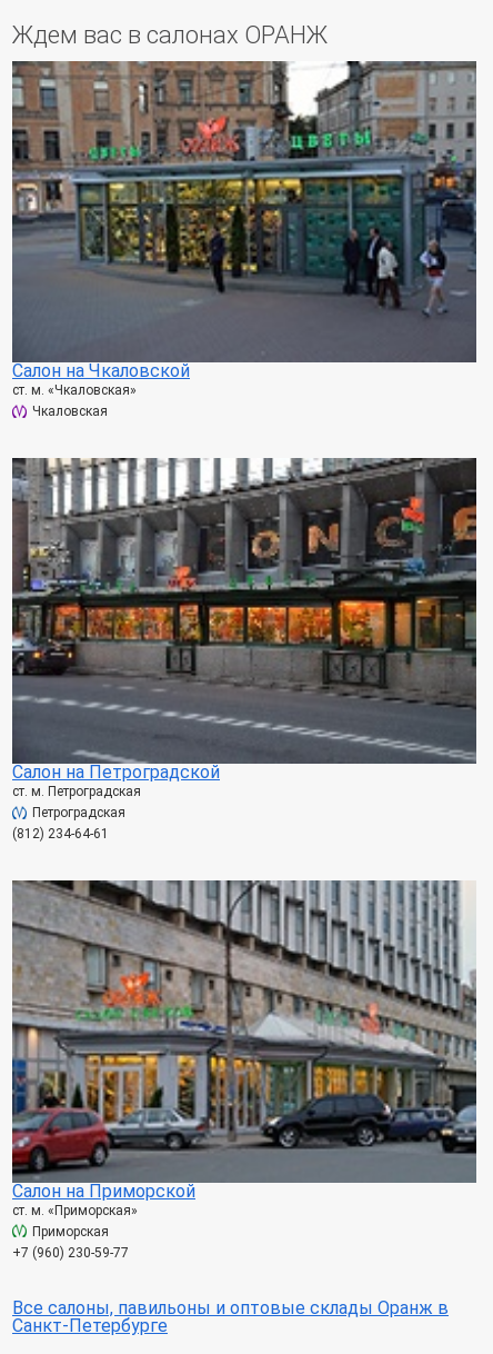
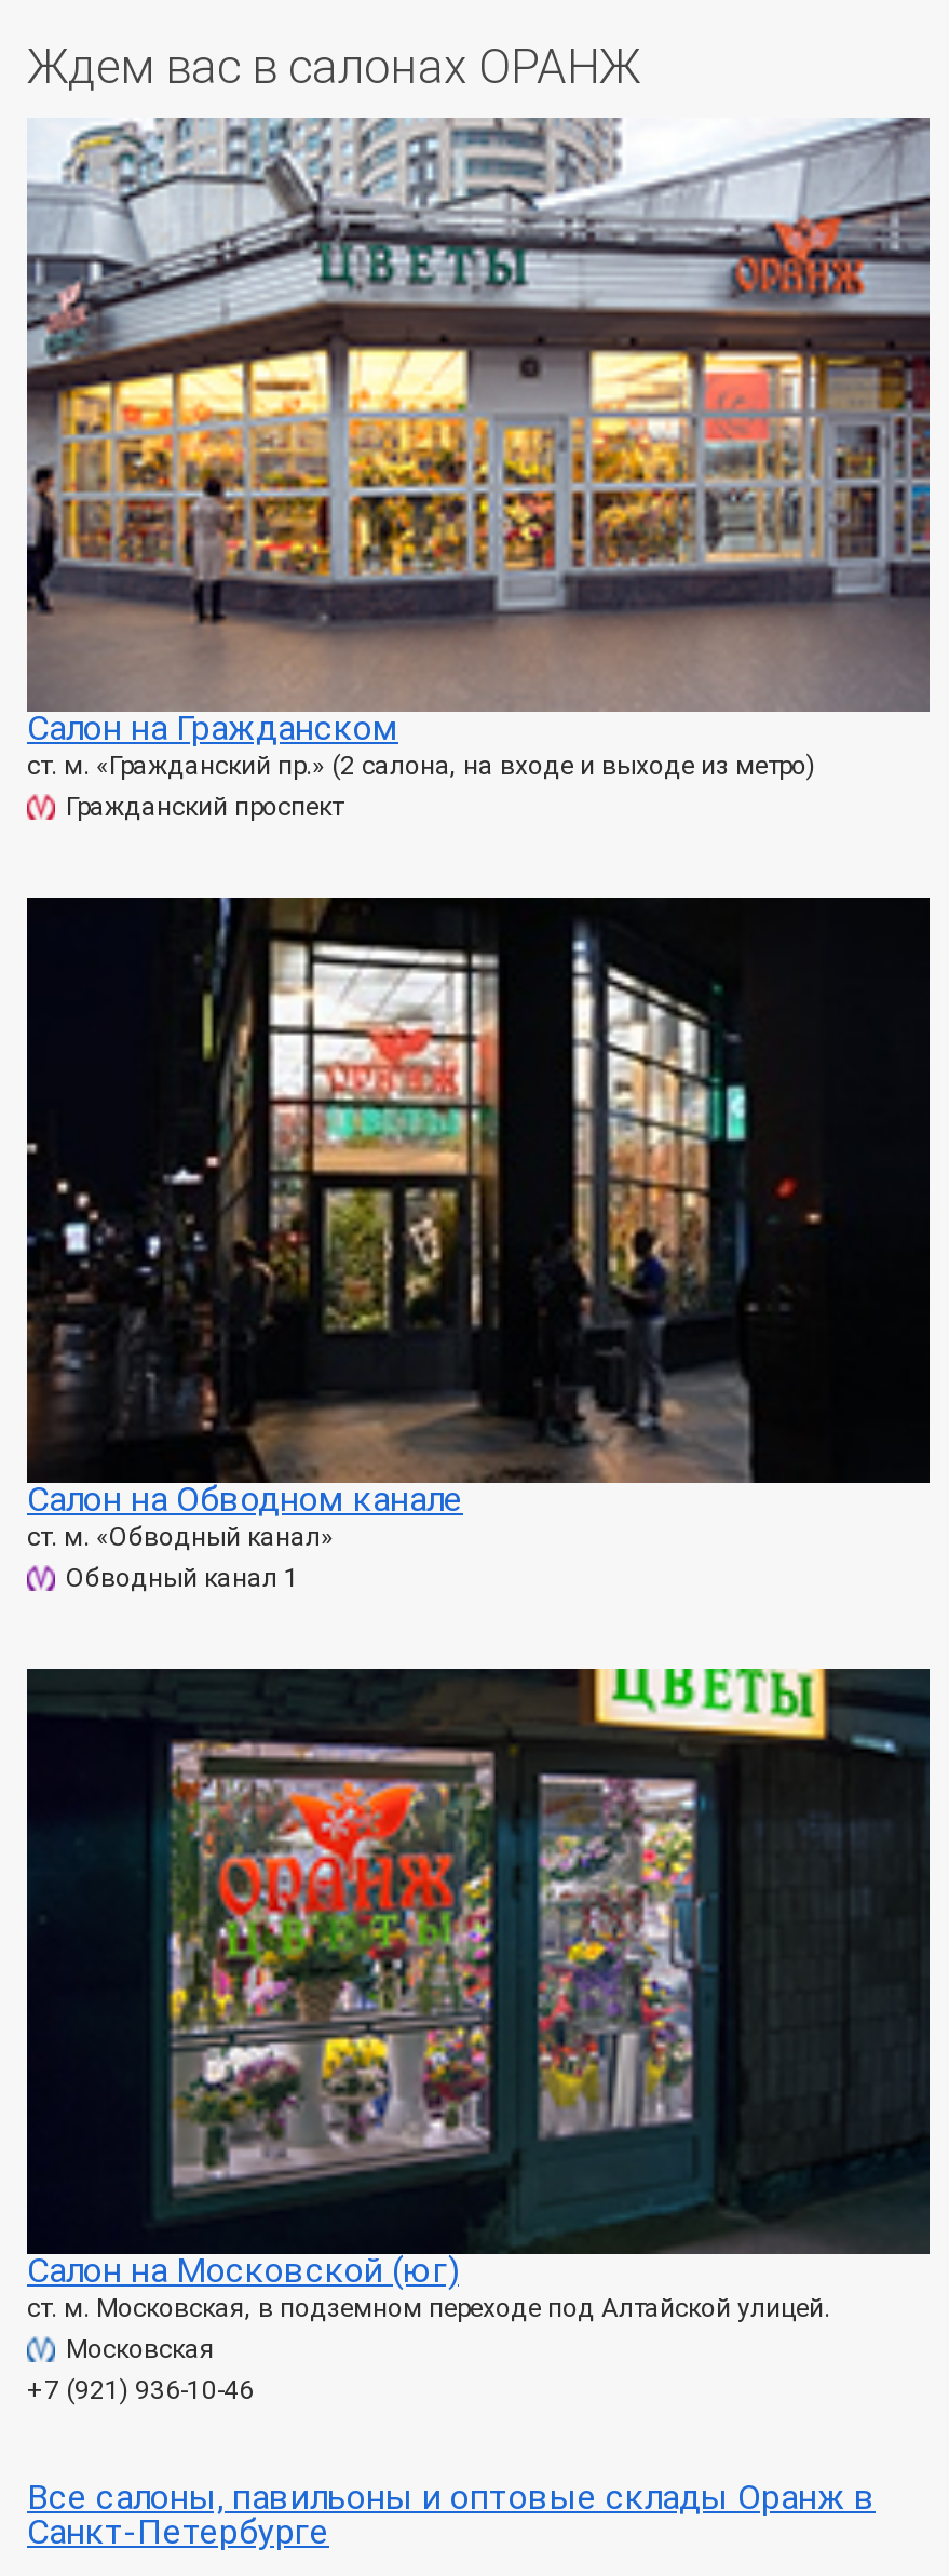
[11,60,476,419] [image] | Салон на Чкаловской | ст. м. «Чкаловская» | Чкаловская -> [27,117,932,821] [image] | Салон на Гражданском | ст. м. «Гражданский пр.» (2 салона, на входе и выходе из метро) | Гражданский проспект
[11,457,477,842] [image] | Салон на Петроградской | ст. м. Петроградская | Петроградская | (812) 234-64-61 -> [25,888,932,1593] [image] | Салон на Обводном канале | ст. м. «Обводный канал» | Обводный канал 1
[11,879,477,1260] [image] | Салон на Приморской | ст. м. «Приморская» | Приморская | +7 (960) 230-59-77 -> [27,1665,932,2406] [image] | Салон на Московской (юг) | ст. м. Московская, в подземном переходе под Алтайской улицей. | Московская | +7 (921) 936-10-46

